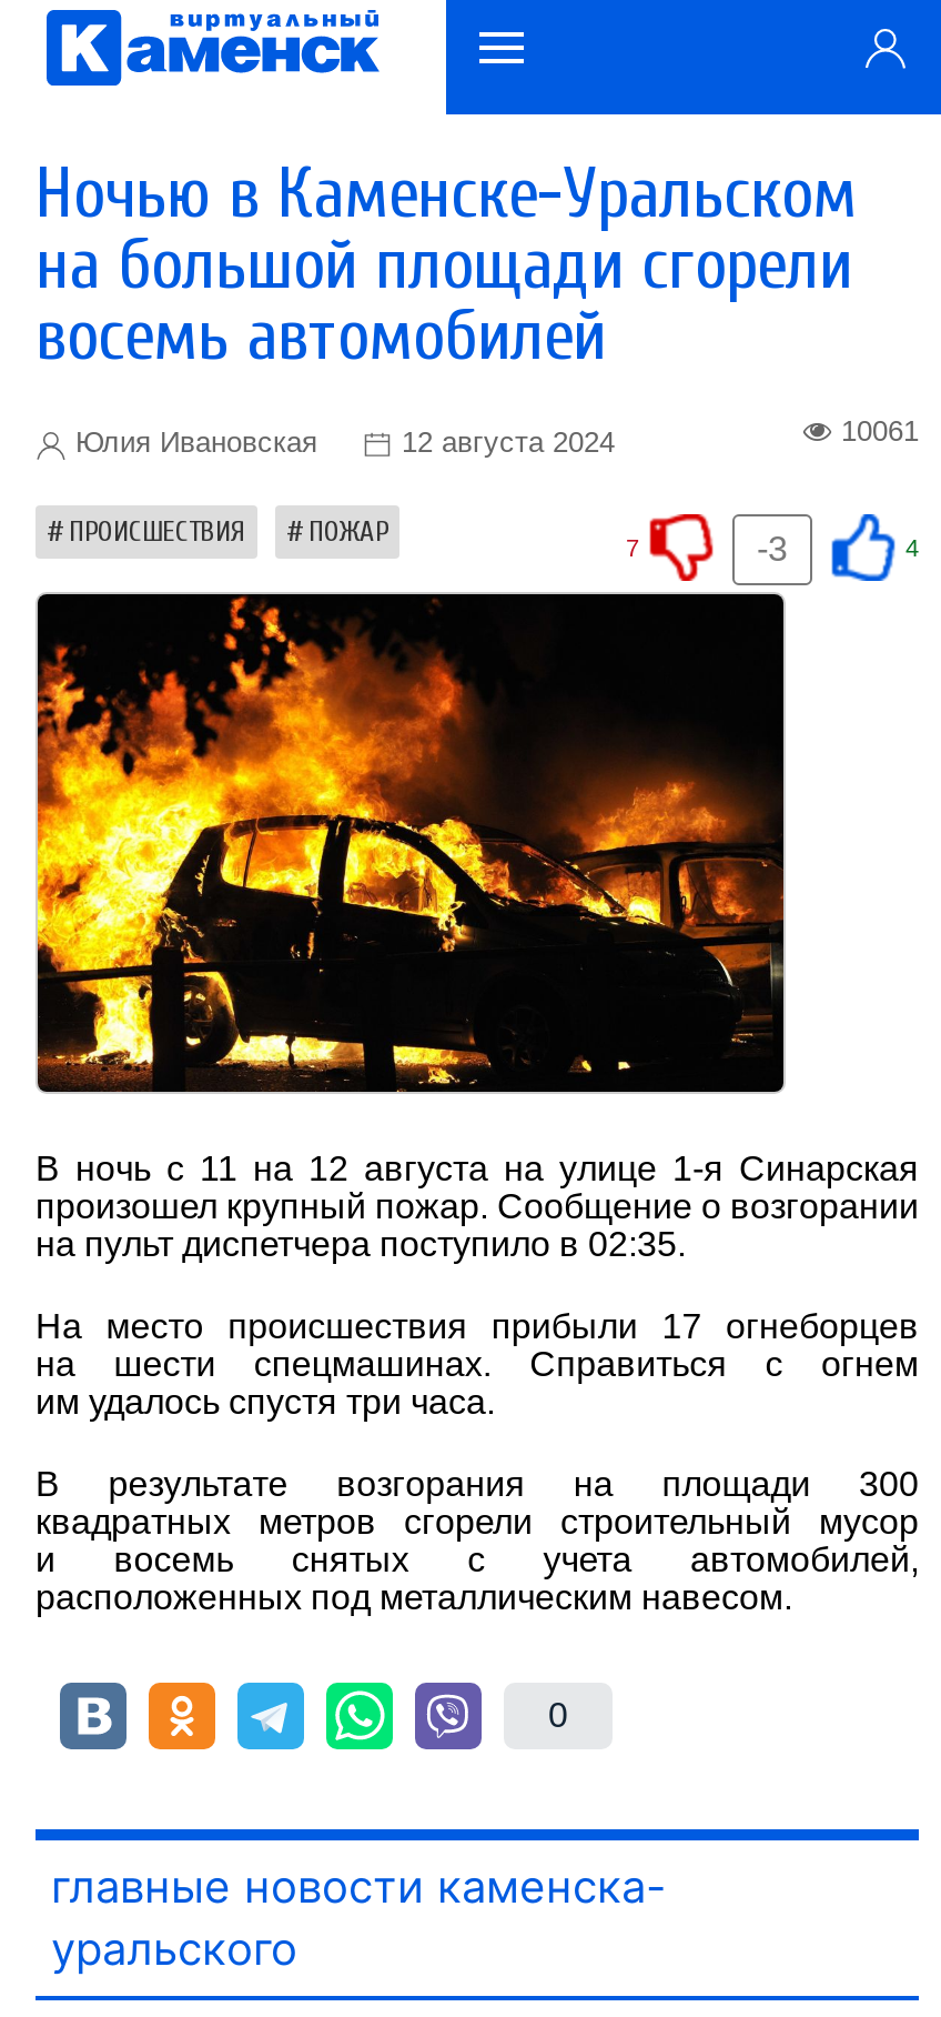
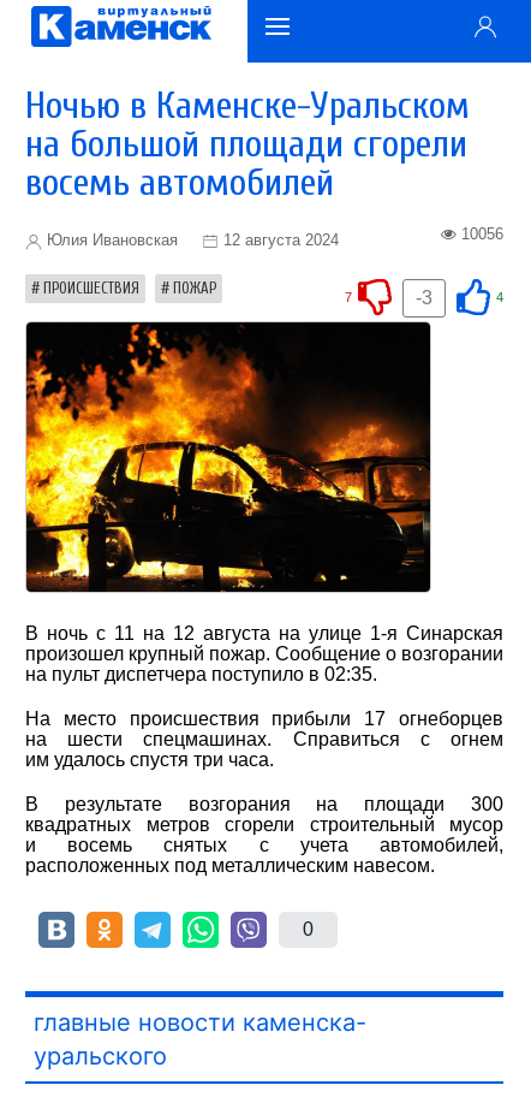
[841,413,919,447] 10061 -> [461,224,503,242] 10056

